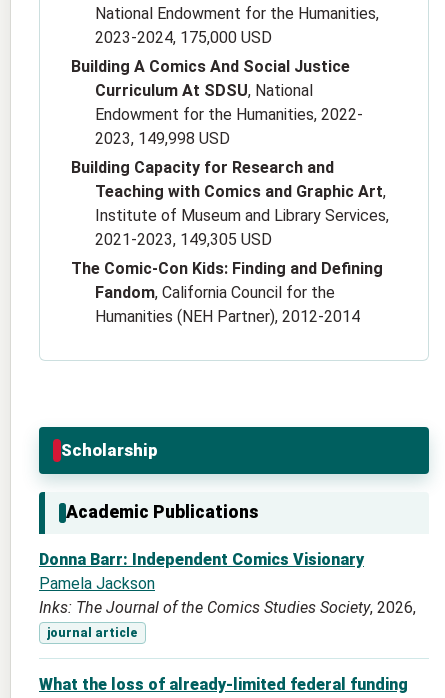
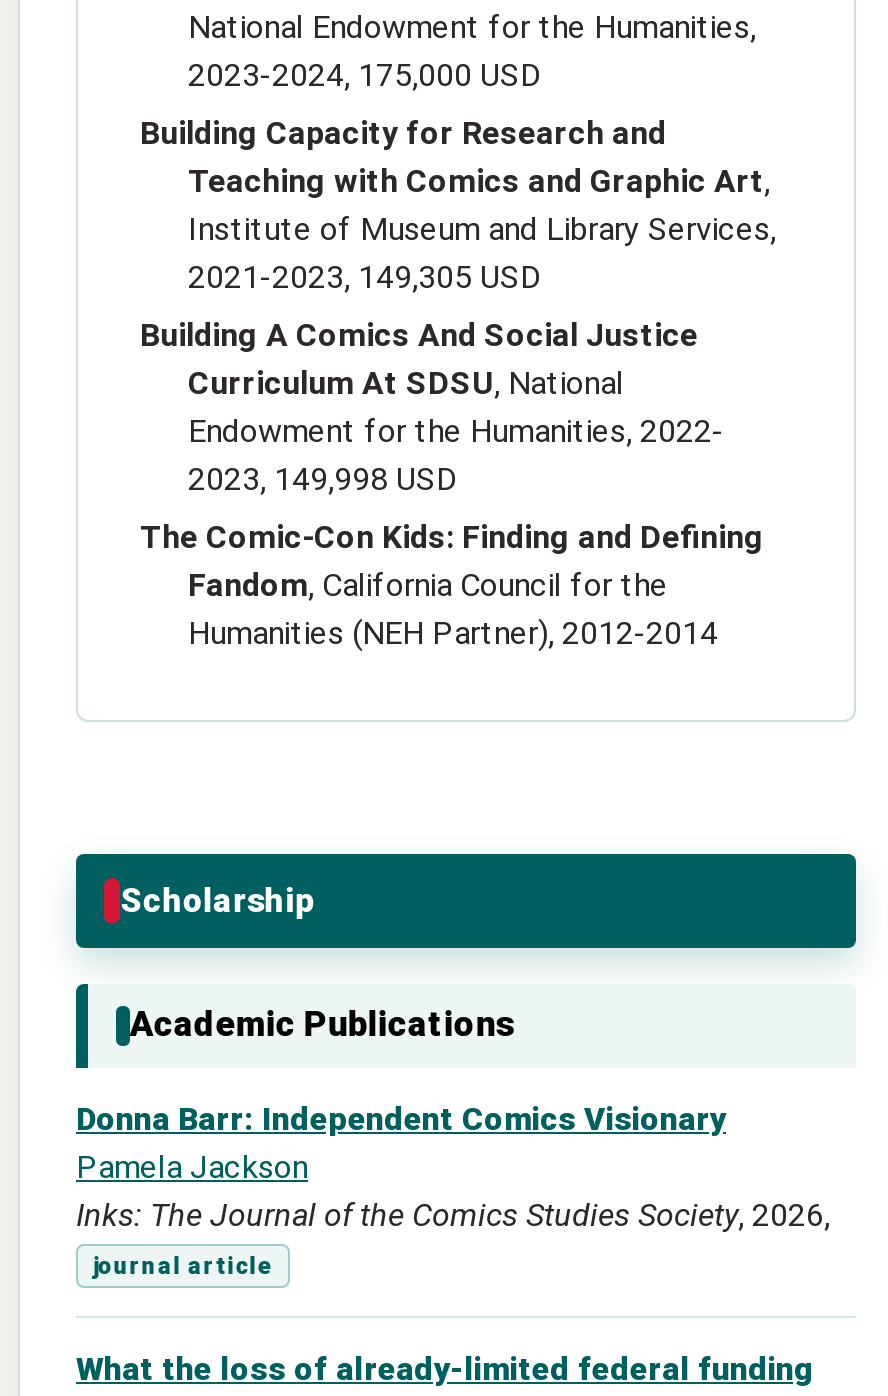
moved [71,57,363,148] -> [140,316,724,498]: Building A Comics And Social Justice | Curriculum At SDSU, National | Endowment for the Humanities, 2022- | 2023, 149,998 USD
moved [71,158,389,249] -> [140,114,776,296]: Building Capacity for Research and | Teaching with Comics and Graphic Art, | Institute of Museum and Library Services, | 2021-2023, 149,305 USD

